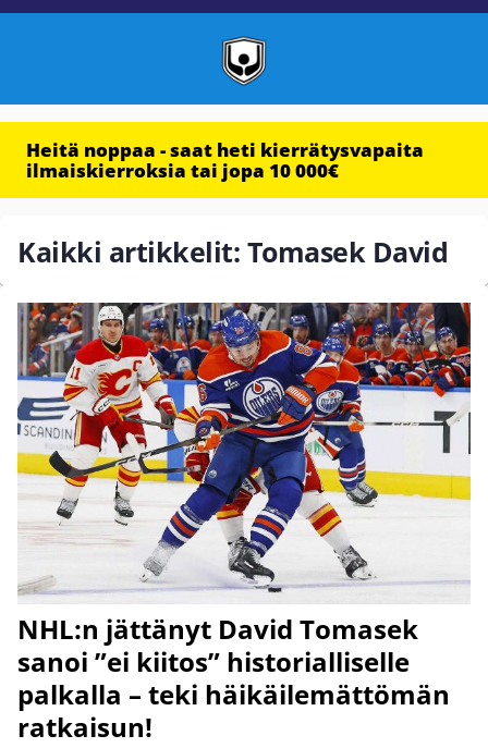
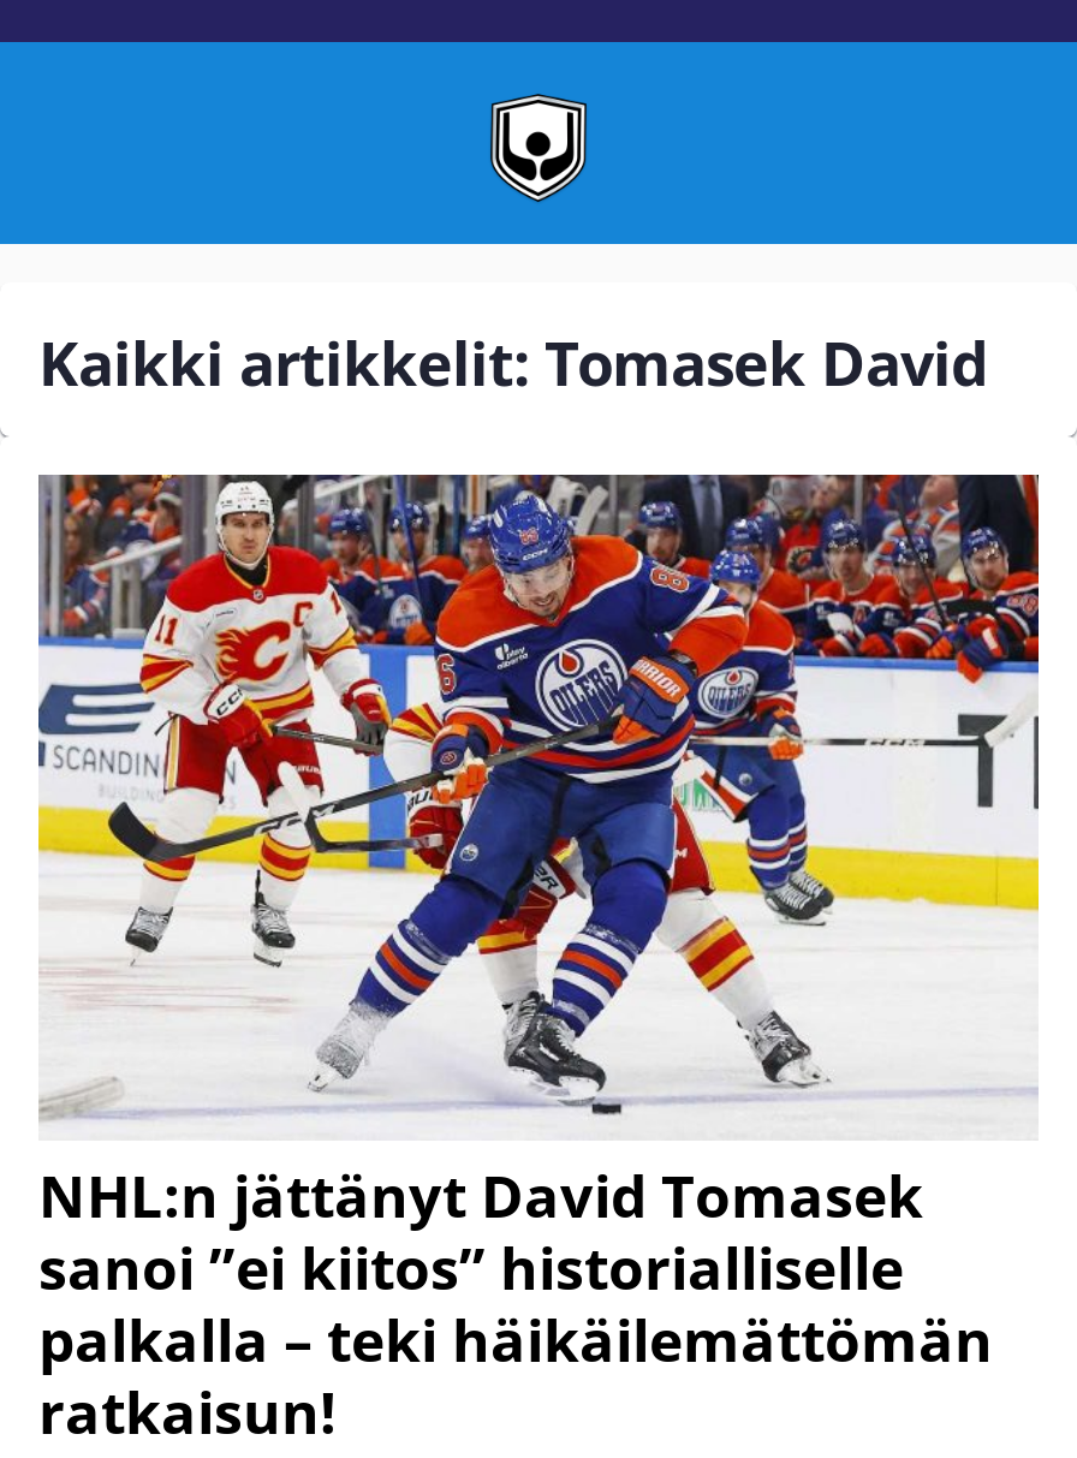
[26,137,424,183] Heitä noppaa - saat heti kierrätysvapaita | ilmaiskierroksia tai jopa 10 000€ -> none

